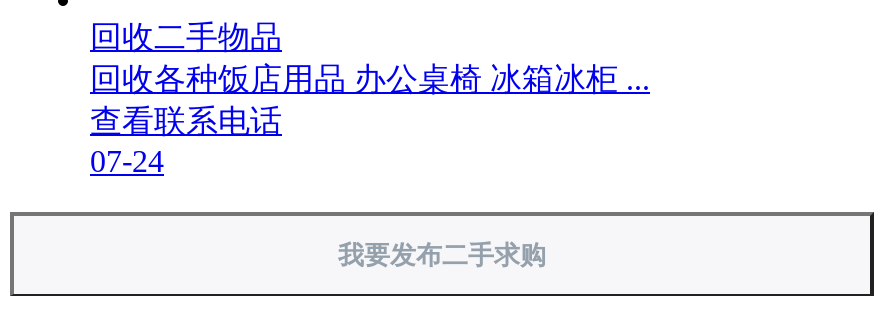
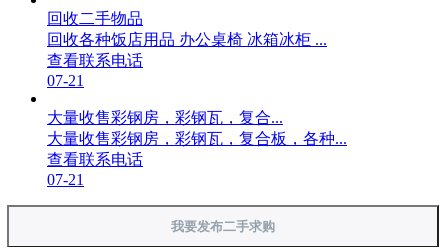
[90,144,164,178] 07-24 -> [47,72,347,188] 07-21 | 大量收售彩钢房，彩钢瓦，复合... | 大量收售彩钢房，彩钢瓦，复合板，各种... | 查看联系电话 | 07-21

